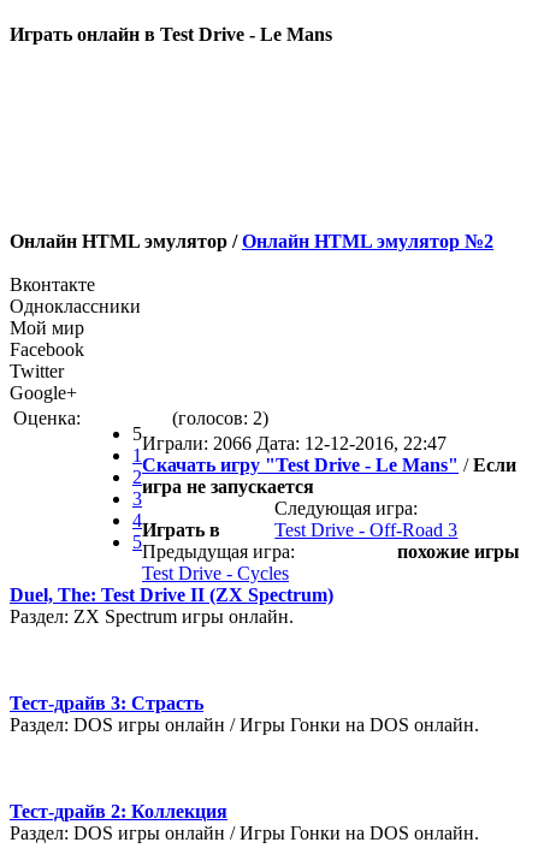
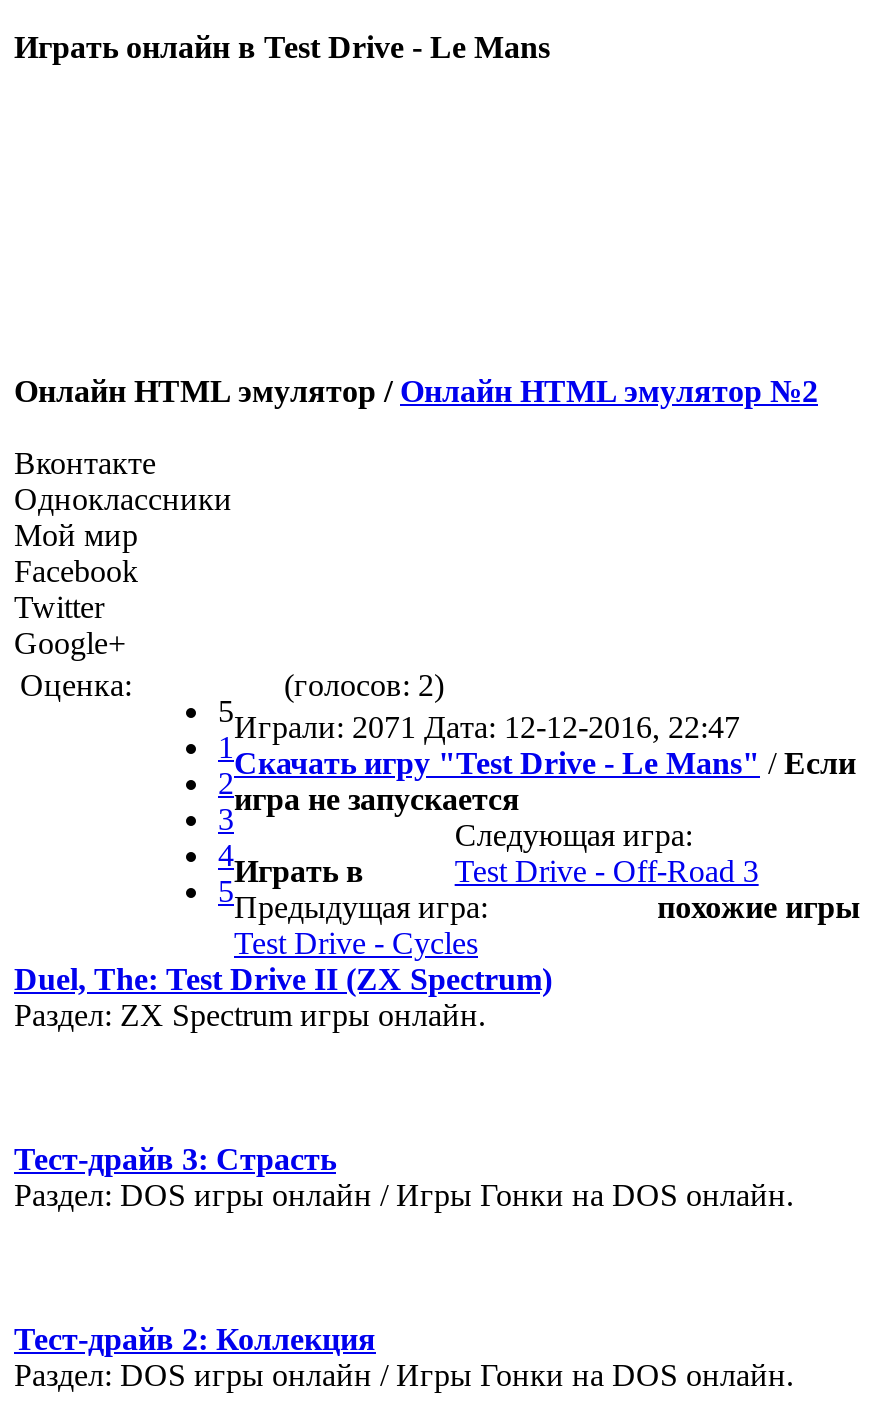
[132,423,447,453] 5 Играли: 2066 Дата: 12-12-2016, 22:47 -> [218,694,740,744] 5 Играли: 2071 Дата: 12-12-2016, 22:47

